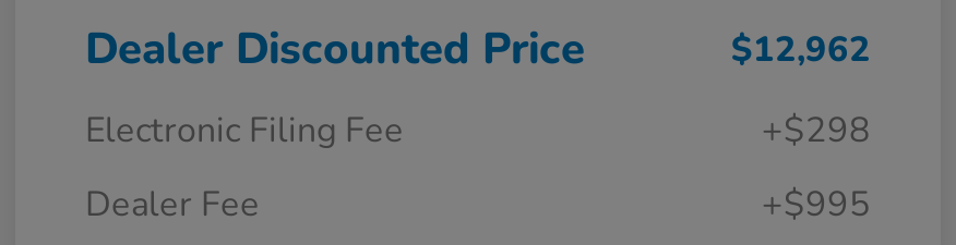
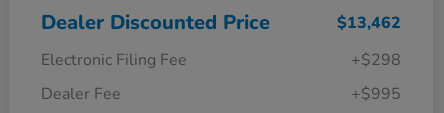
[731,26,871,74] $12,962 -> [337,12,401,34] $13,462

